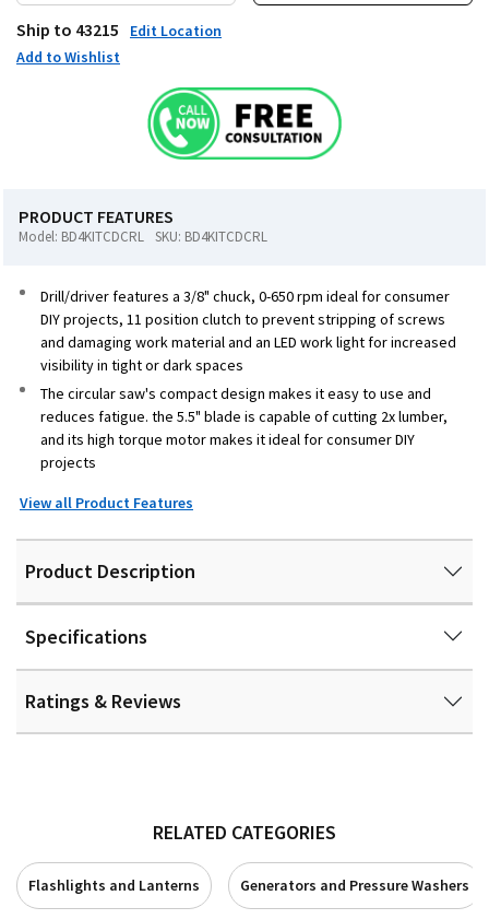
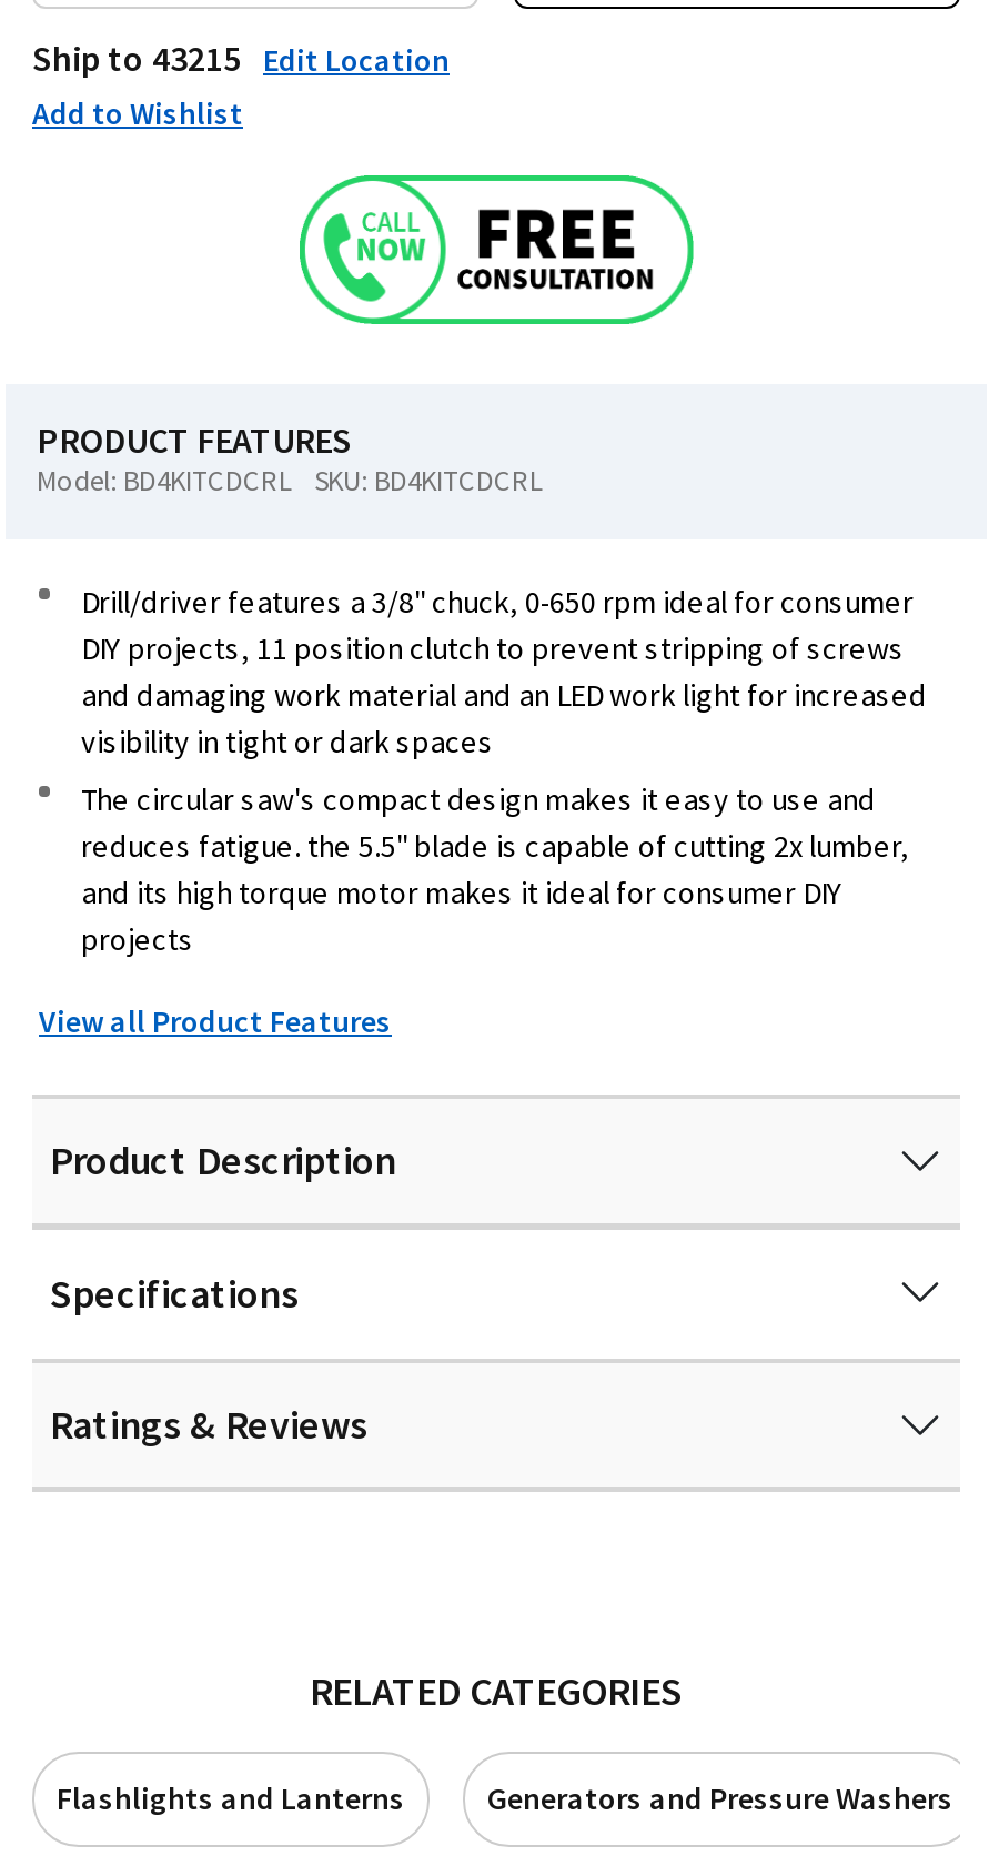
[153,91,216,156] [image] -> [307,182,438,317] [image]

